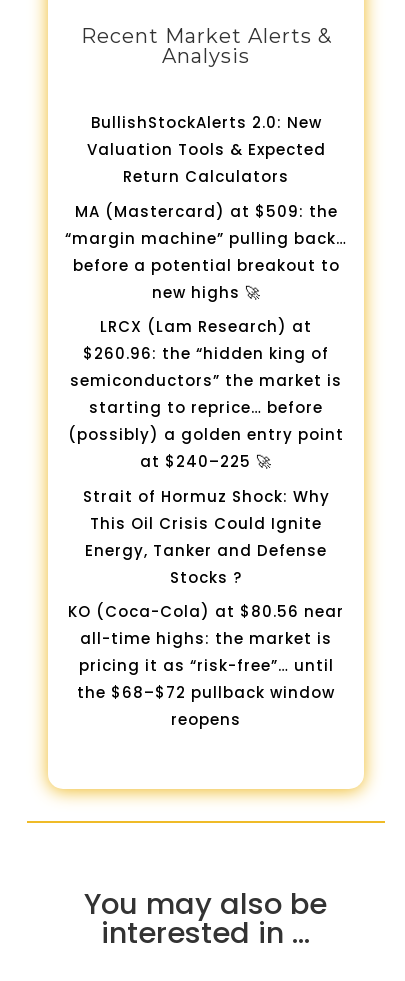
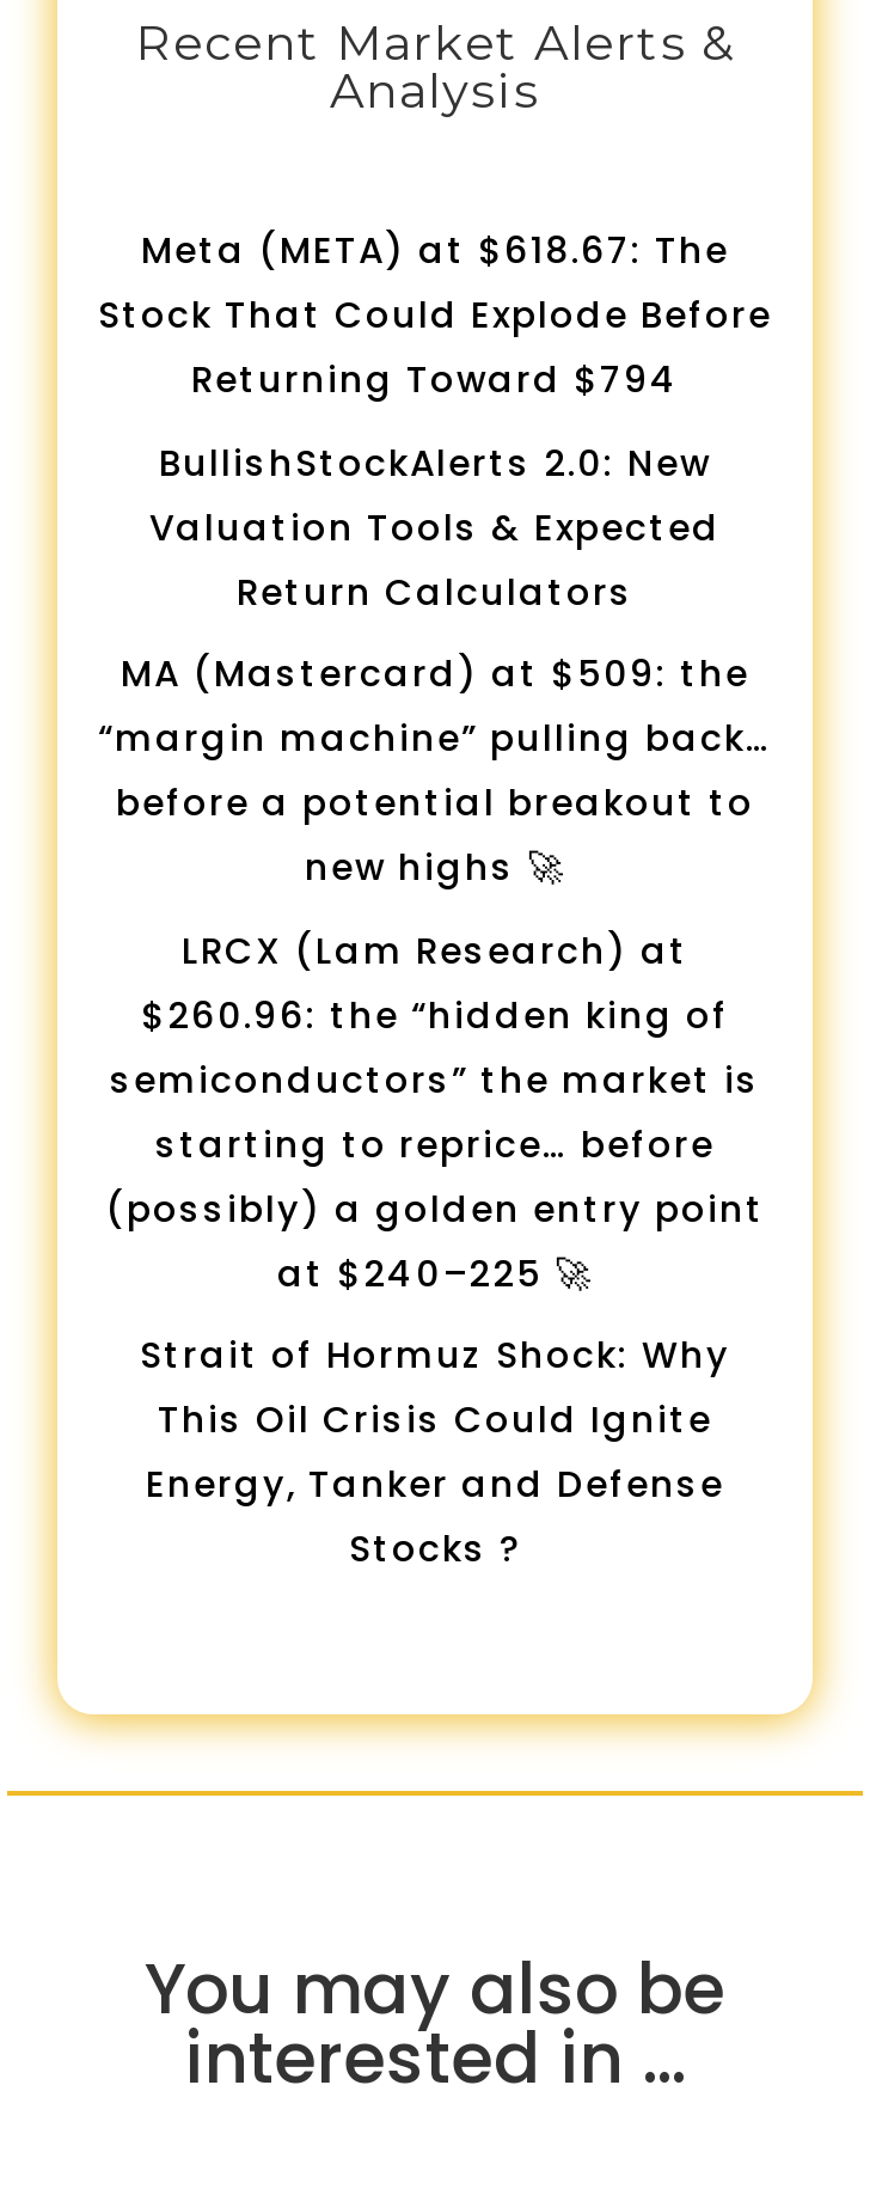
none -> [98,225,772,404] Meta (META) at $618.67: The | Stock That Could Explode Before | Returning Toward $794
moved [65,112,347,588] -> [98,437,772,1574]: BullishStockAlerts 2.0: New | Valuation Tools & Expected | Return Calculators | ... | Energy, Tanker and Defense | Stocks ?
[68,601,344,730] KO (Coca-Cola) at $80.56 near | all-time highs: the market is | pricing it as “risk-free”… until | the $68–$72 pullback window | reopens -> none

